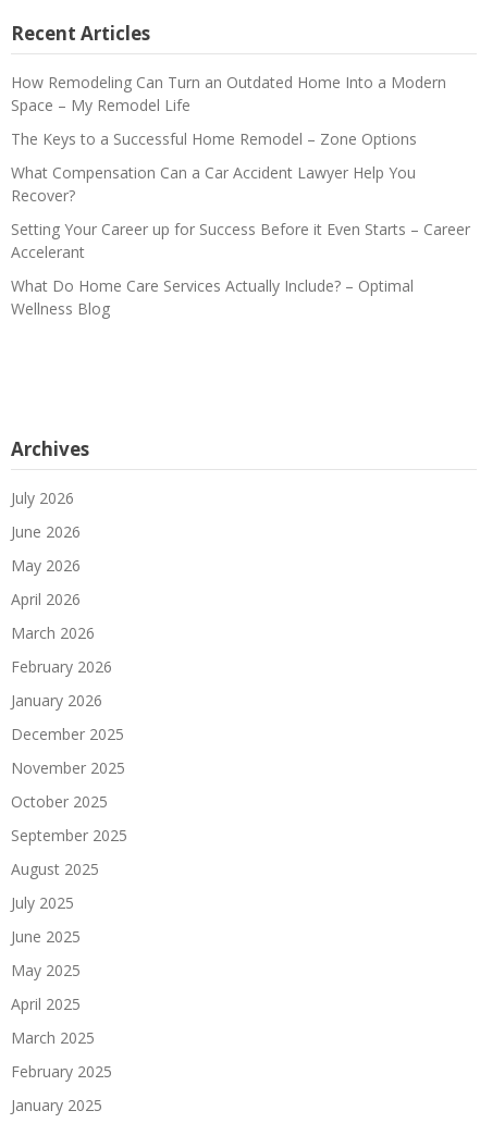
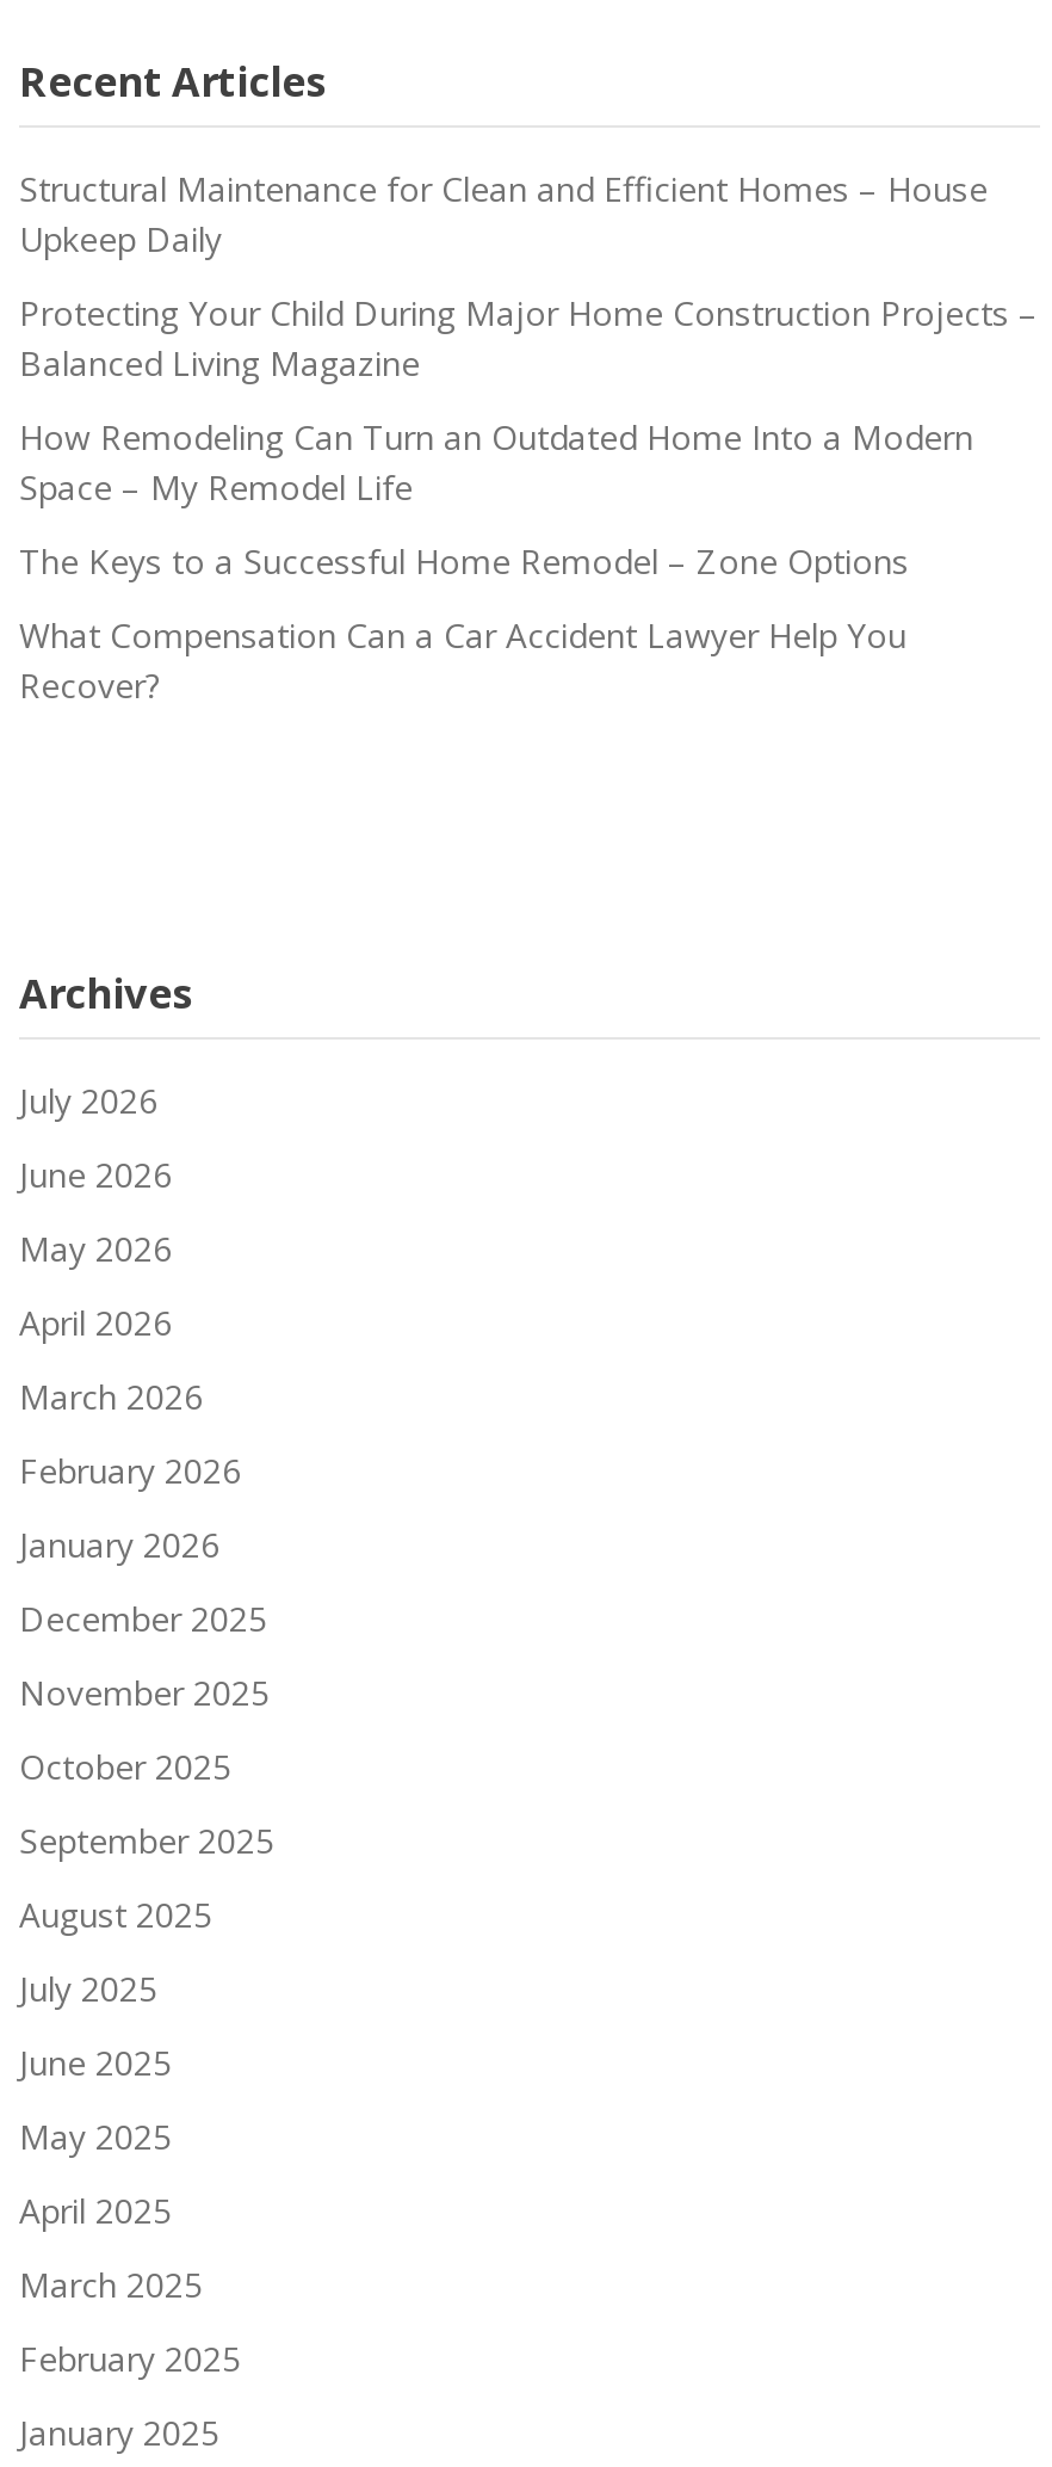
none -> [19,166,1038,386] Structural Maintenance for Clean and Efficient Homes – House | Upkeep Daily | Protecting Your Child During Major Home Construction Projects – | Balanced Living Magazine
moved [11,72,446,206] -> [19,414,973,708]: How Remodeling Can Turn an Outdated Home Into a Modern | Space – My Remodel Life | The Keys to a Successful Home Remodel – Zone Options | What Compensation Can a Car Accident Lawyer Help You | Recover?
[11,219,470,319] Setting Your Career up for Success Before it Even Starts – Career | Accelerant | What Do Home Care Services Actually Include? – Optimal | Wellness Blog -> none

